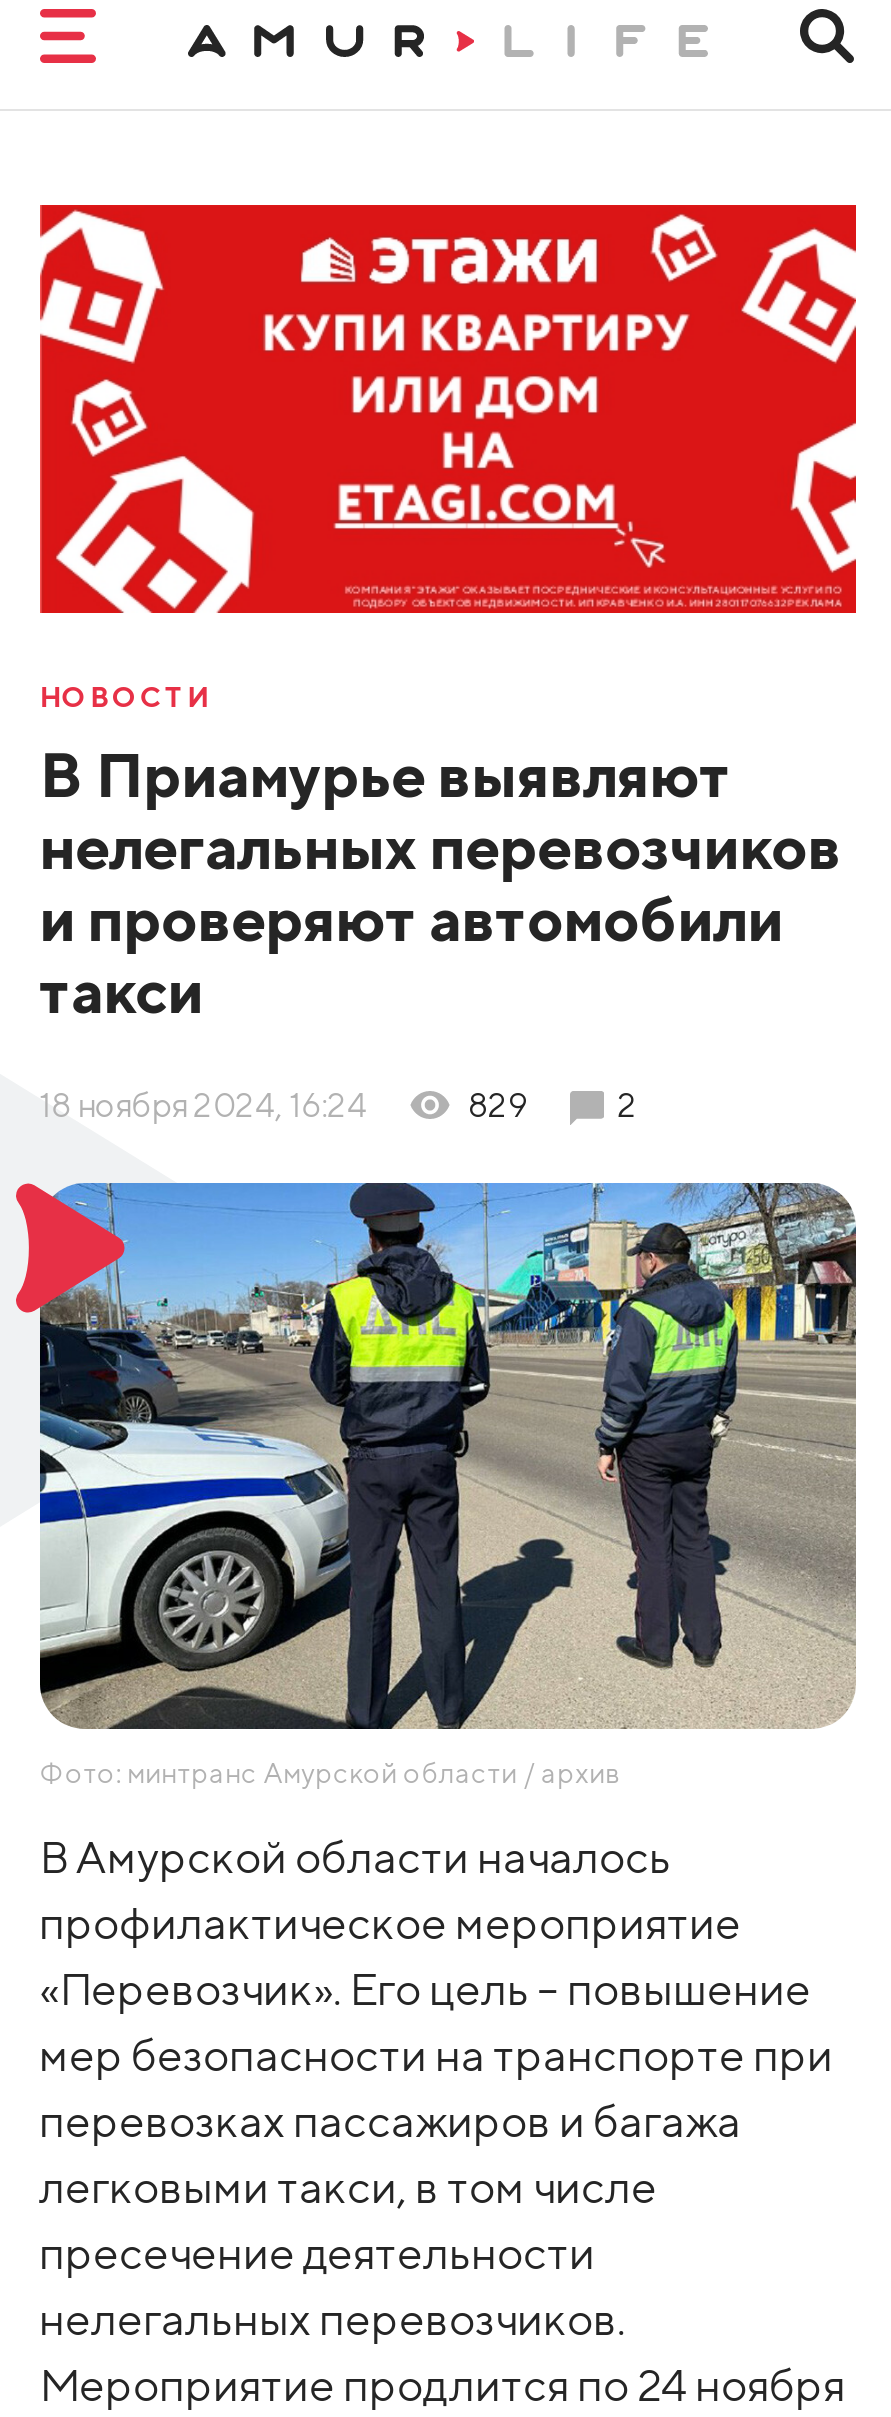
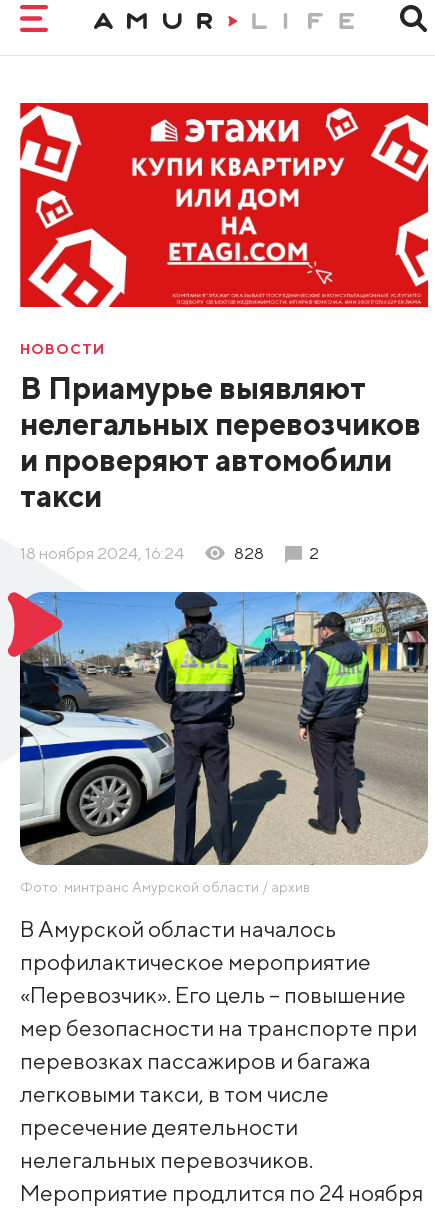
[468,1085,528,1125] 829 -> [234,543,264,563] 828

